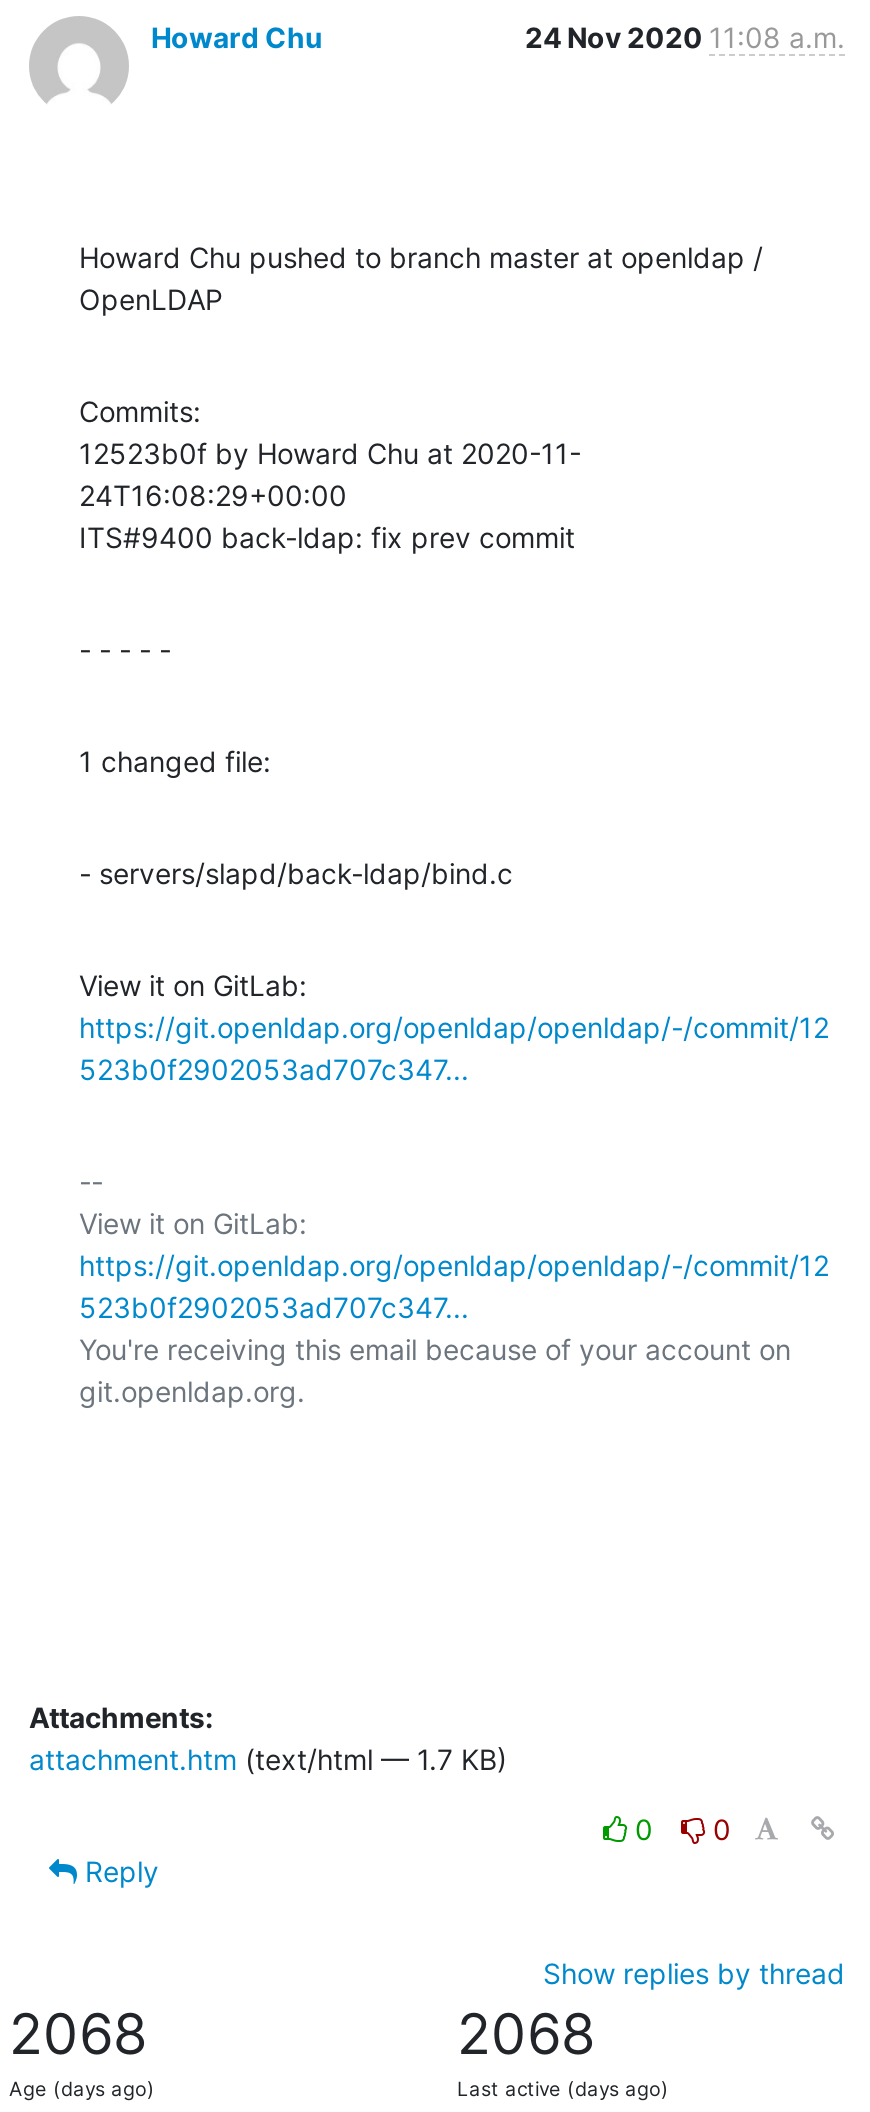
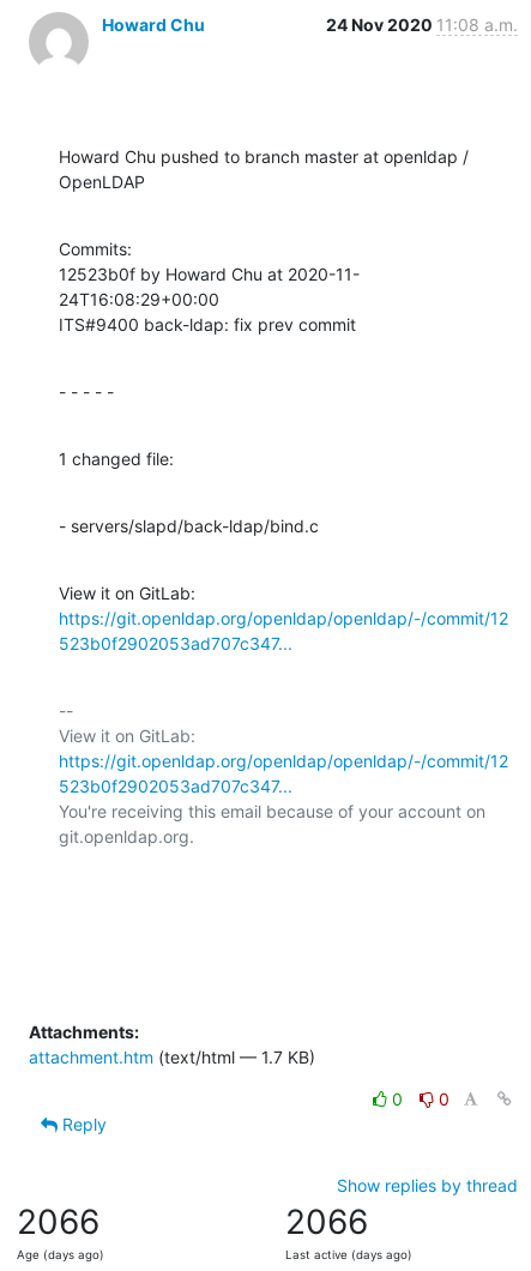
[9,2000,147,2068] 2068 -> [17,1201,99,1242] 2066
[457,2000,595,2068] 2068 -> [285,1201,368,1242] 2066

